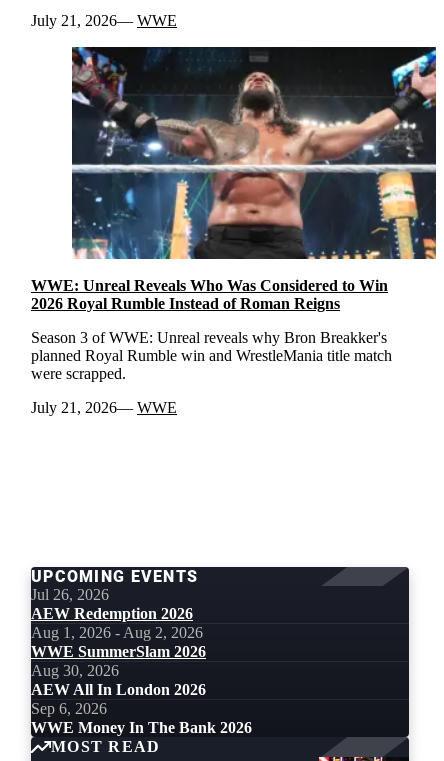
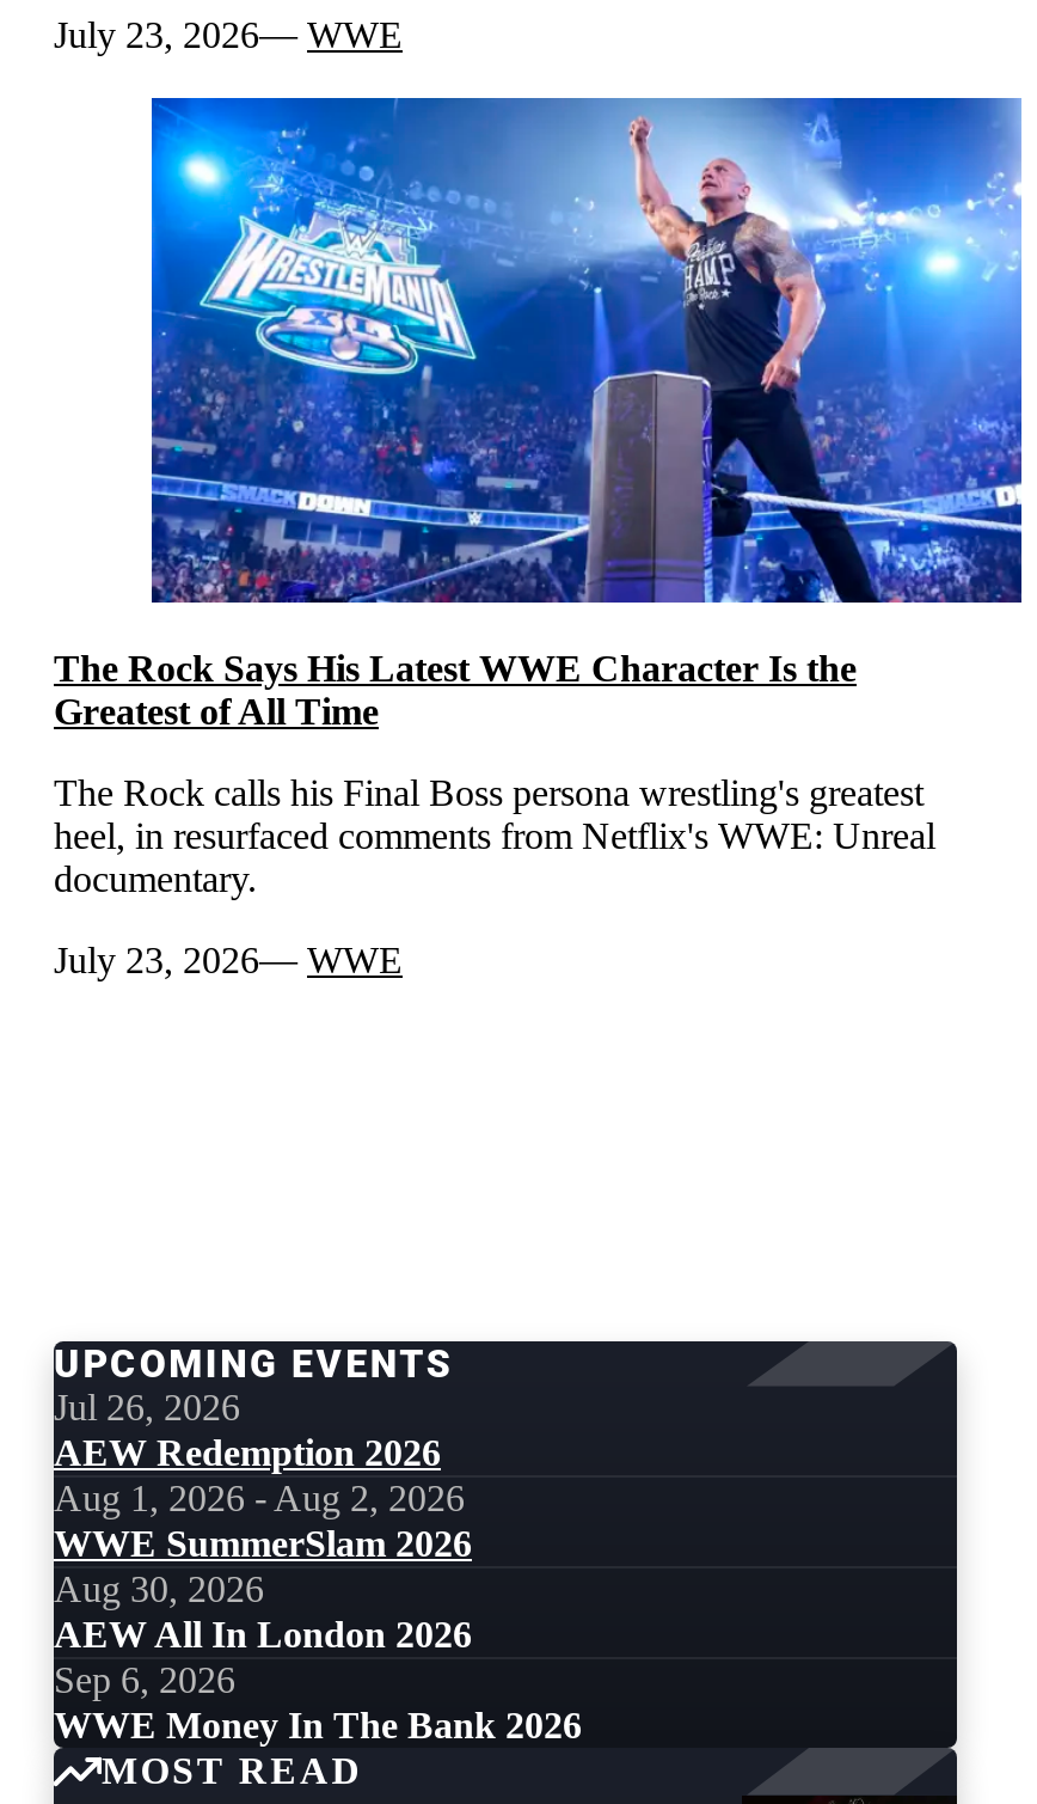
[31,12,177,29] July 21, 2026 WWE -> [54,14,403,55] July 23, 2026 WWE
[31,46,437,312] [image] | WWE: Unreal Reveals Who Was Considered to Win | 2026 Royal Rumble Instead of Roman Reigns -> [54,96,1024,731] [image] | The Rock Says His Latest WWE Character Is the | Greatest of All Time
[31,329,392,382] Season 3 of WWE: Unreal reveals why Bron Breakker's | planned Royal Rumble win and WrestleMania title match | were scrapped. -> [54,772,935,898] The Rock calls his Final Boss persona wrestling's greatest | heel, in resurfaced comments from Netflix's WWE: Unreal | documentary.
[31,399,177,416] July 21, 2026 WWE -> [54,939,403,980] July 23, 2026 WWE

